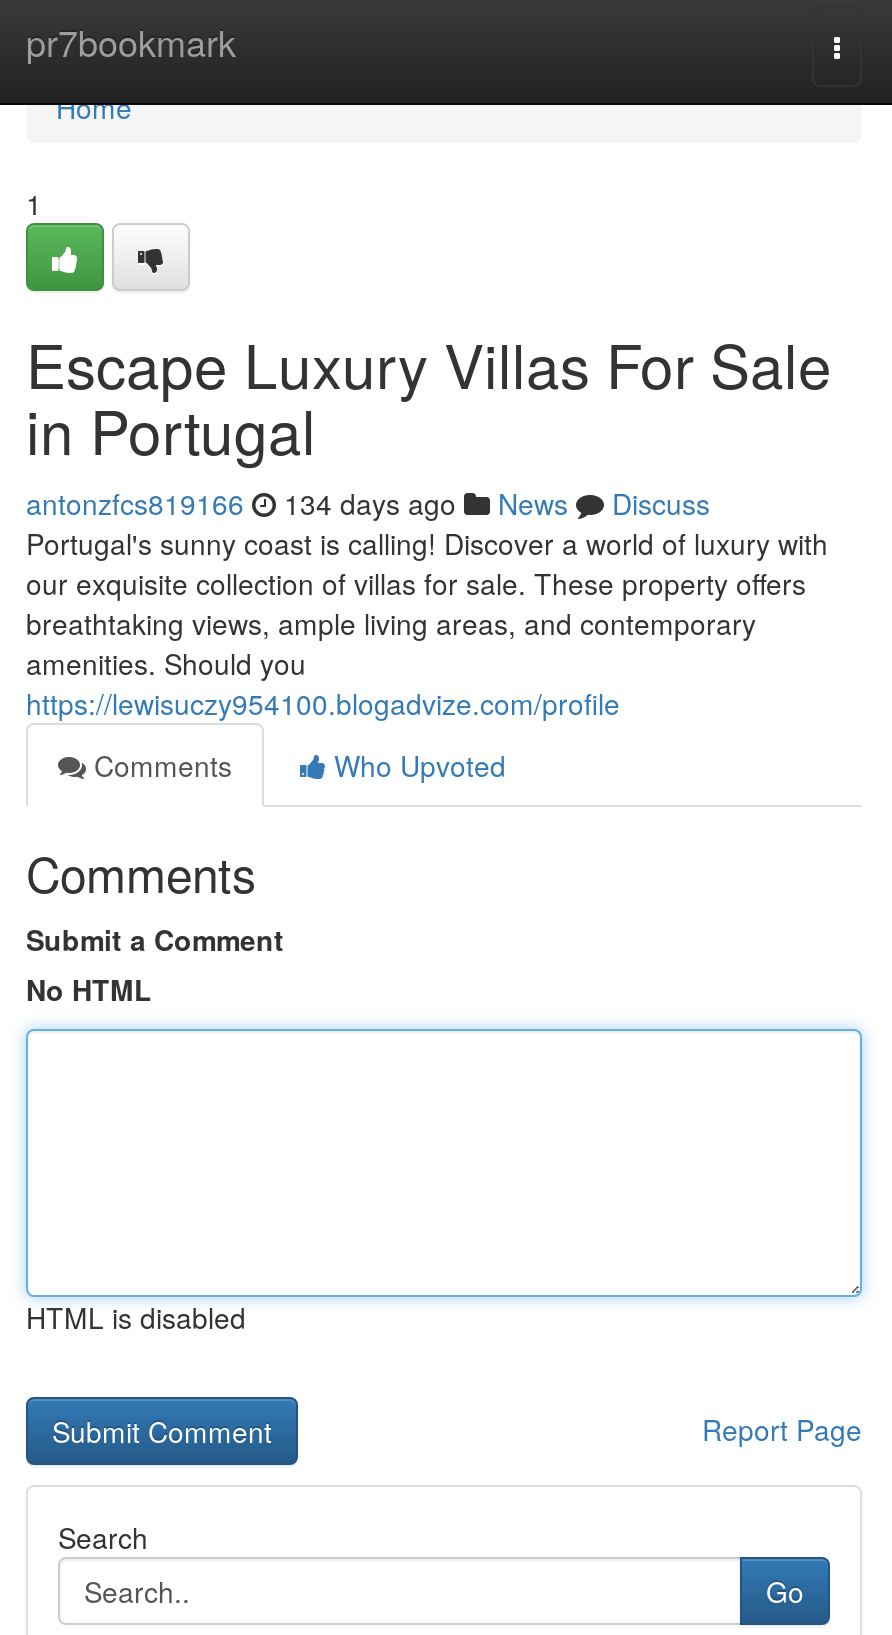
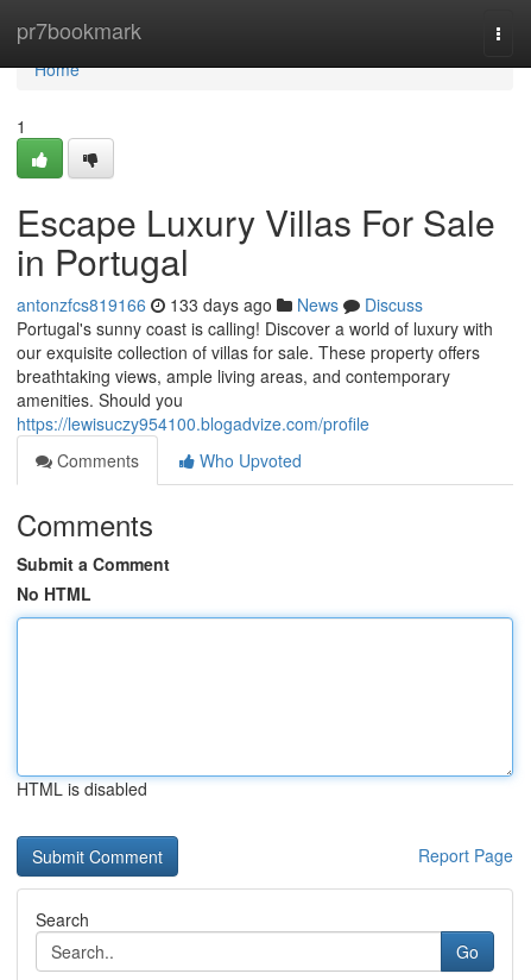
[26,483,710,523] antonzfcs819166 134 days ago News Discuss -> [17,293,423,316] antonzfcs819166 133 days ago News Discuss

